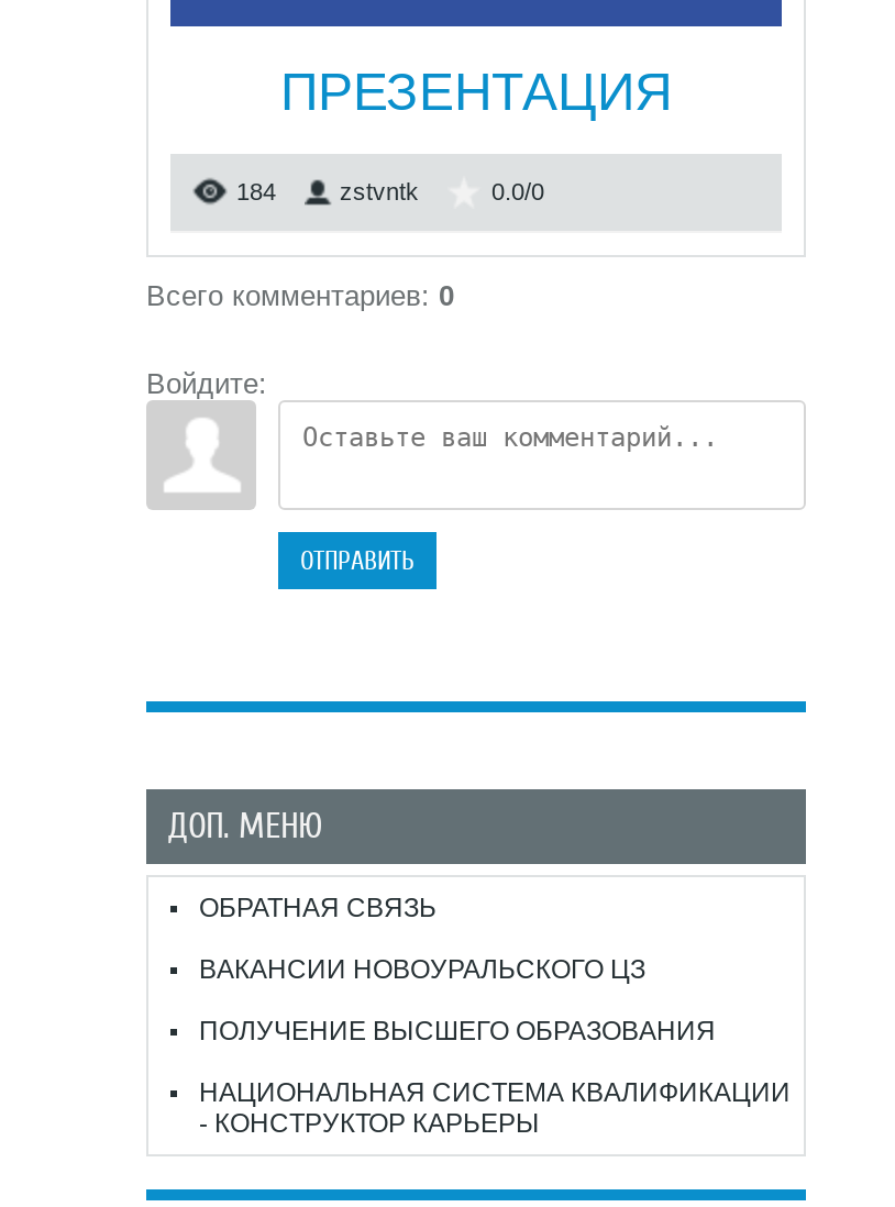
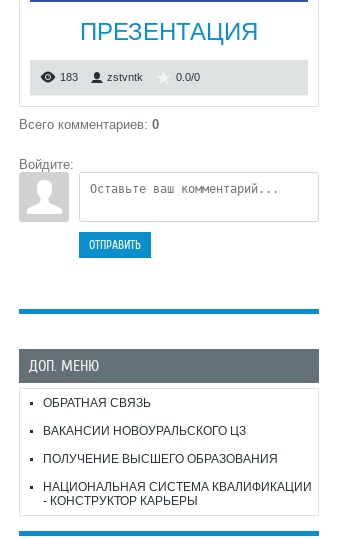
[236,178,276,204] 184 -> [60,71,78,83] 183

